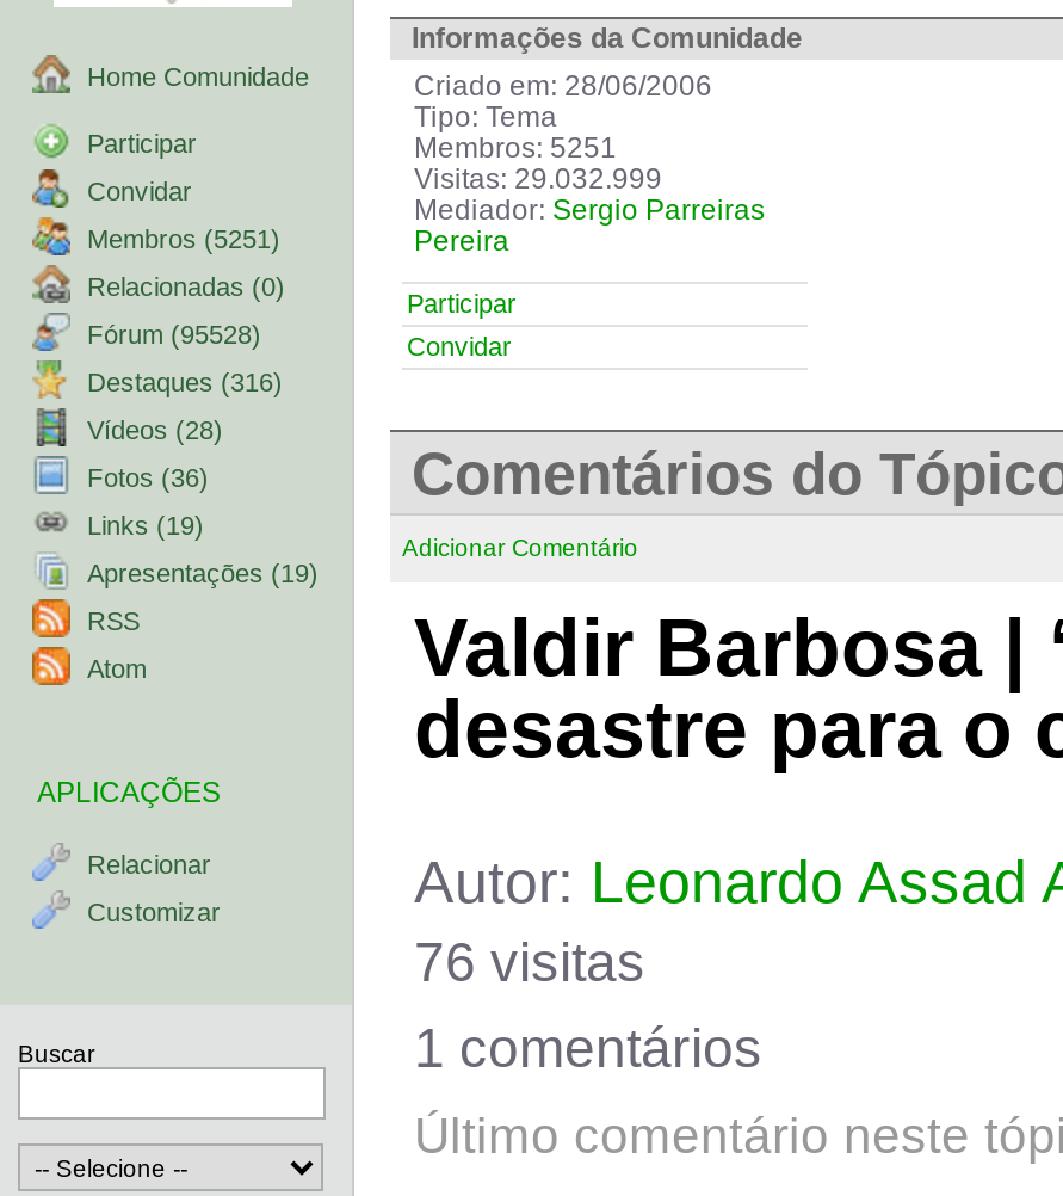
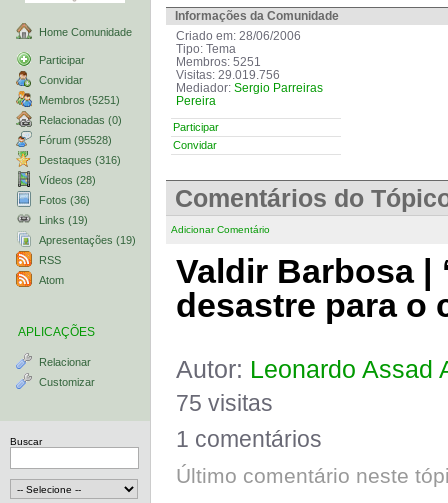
[414,162,662,196] Visitas: 29.032.999 -> [176,68,280,82] Visitas: 29.019.756
[414,931,645,993] 76 visitas -> [176,390,273,416] 75 visitas

